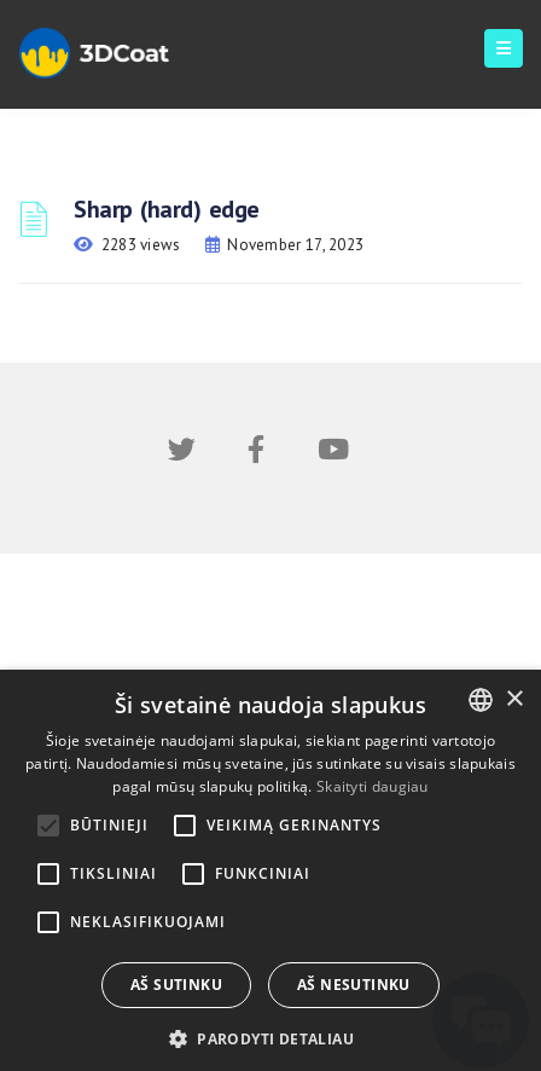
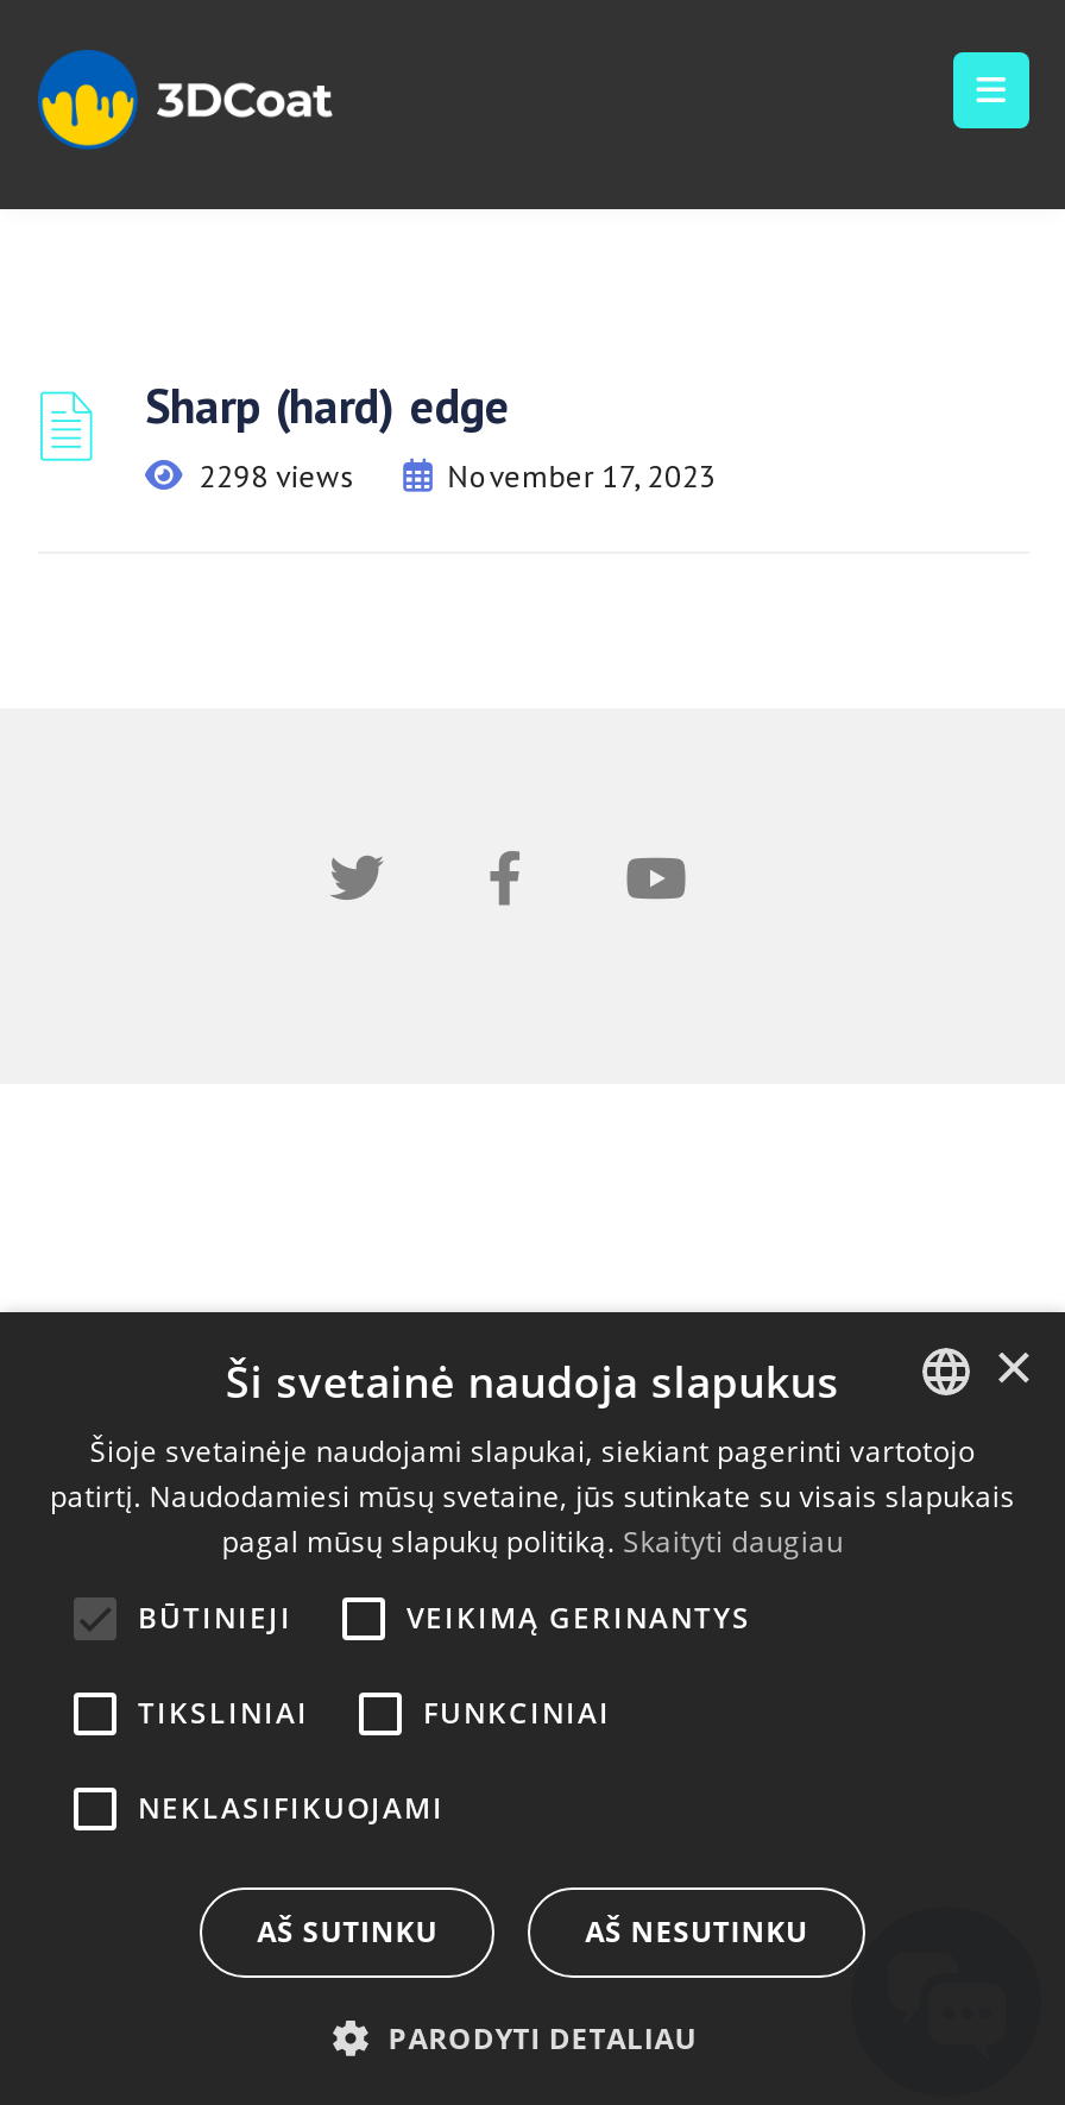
[101,235,181,255] 2283 views -> [199,456,356,497] 2298 views

